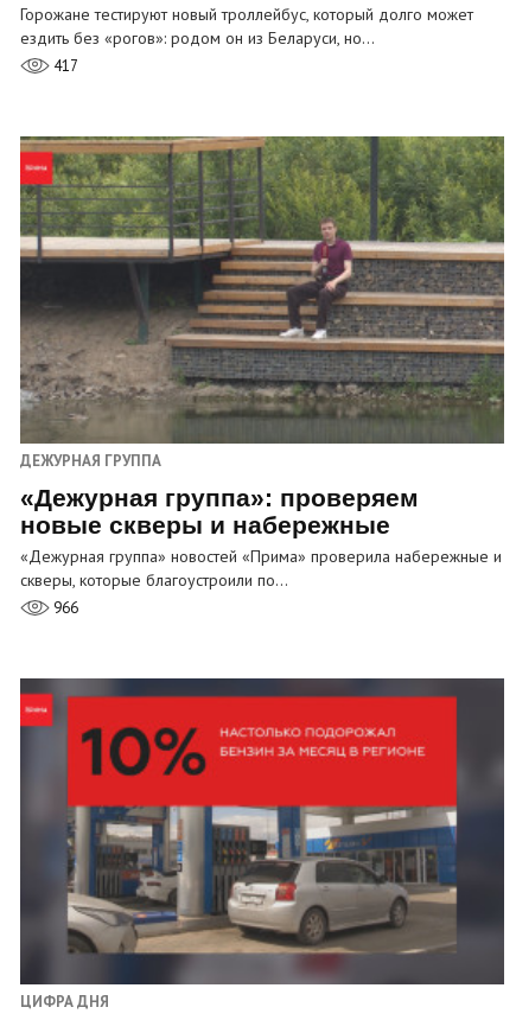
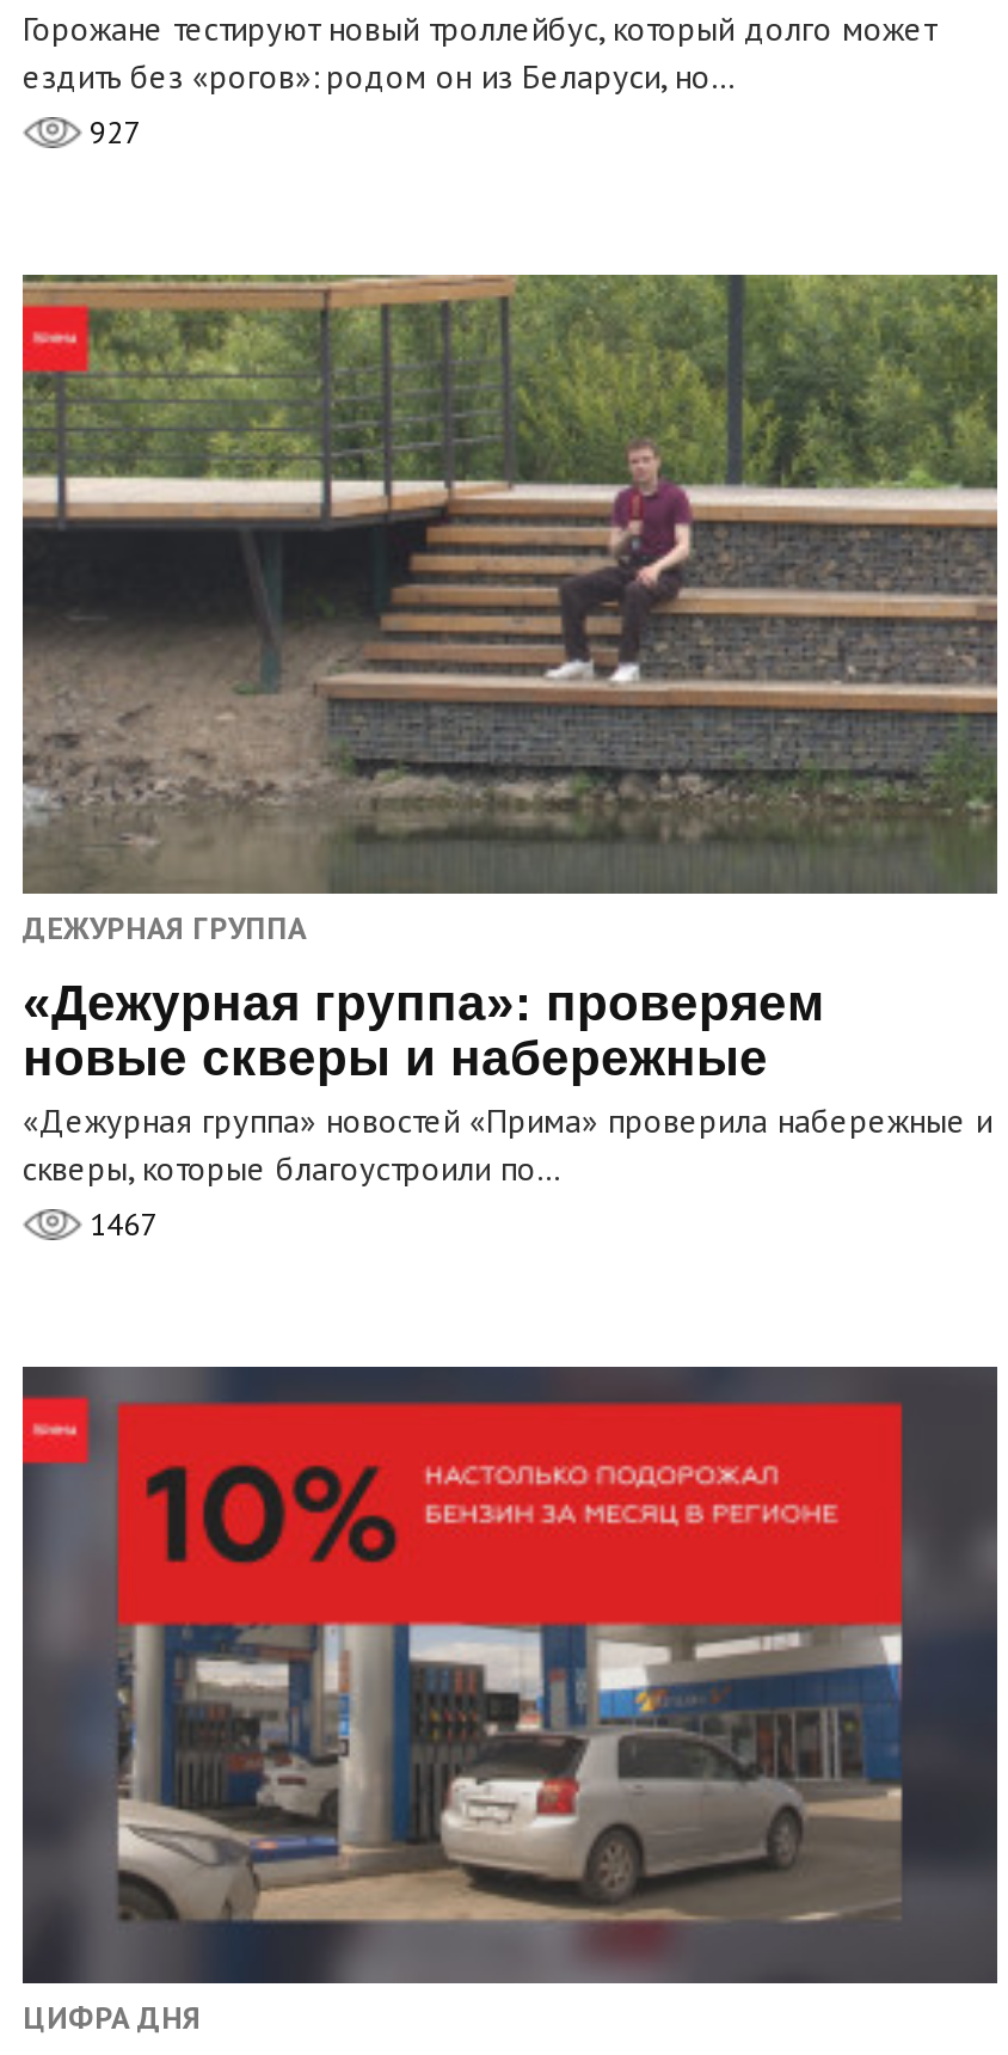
[50,56,78,76] 417 -> [82,113,140,154] 927
[50,597,78,617] 966 -> [82,1203,156,1244] 1467

